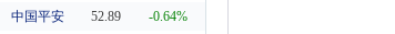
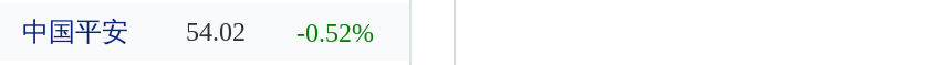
[91,9,121,24] 52.89 -> [186,17,246,47] 54.02
[149,9,188,24] -0.64% -> [296,17,374,48] -0.52%

